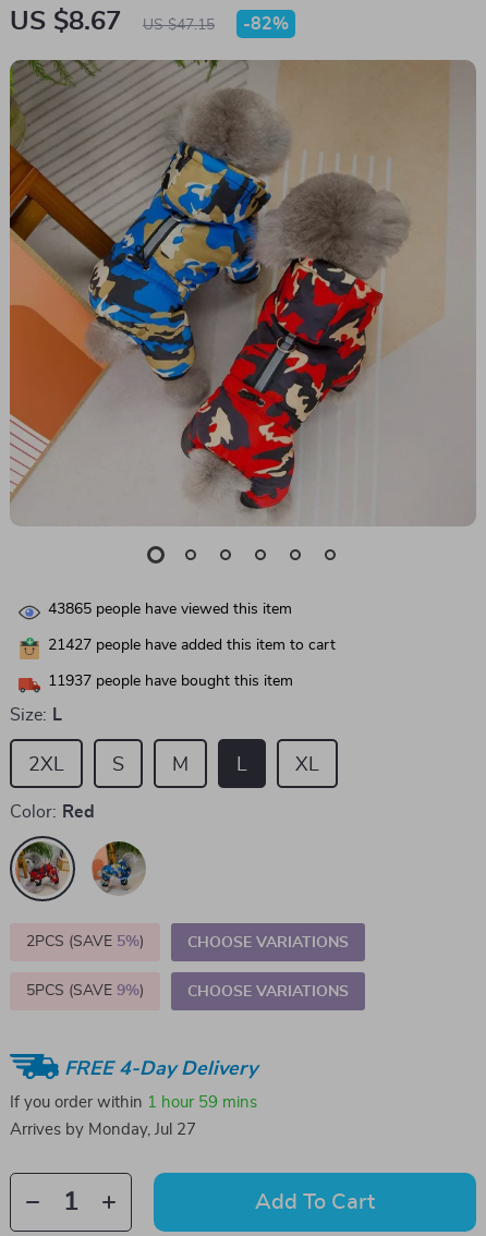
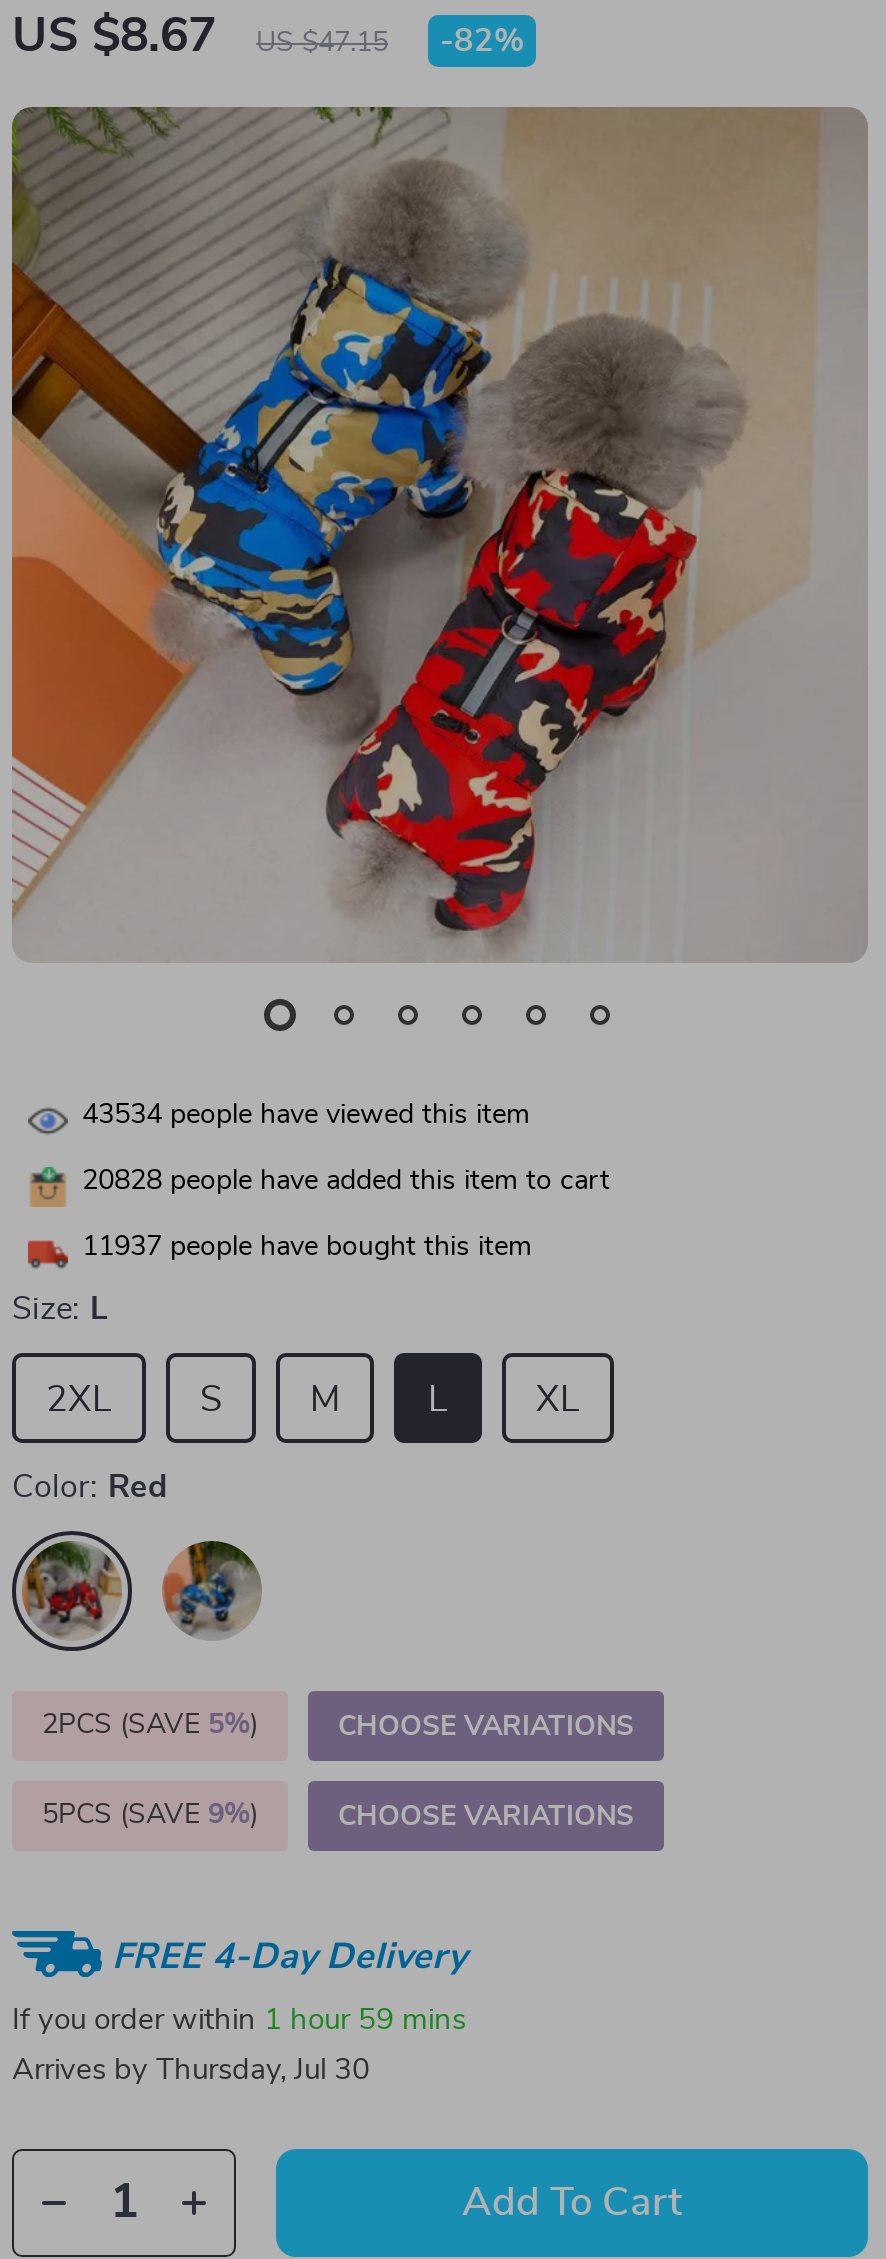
[48,602,292,617] 43865 people have viewed this item -> [82,1101,530,1129] 43534 people have viewed this item
[48,638,336,653] 21427 people have added this item to cart -> [82,1167,610,1195] 20828 people have added this item to cart
[10,1122,196,1138] Arrives by Monday, Jul 27 -> [12,2055,370,2085] Arrives by Thursday, Jul 30

